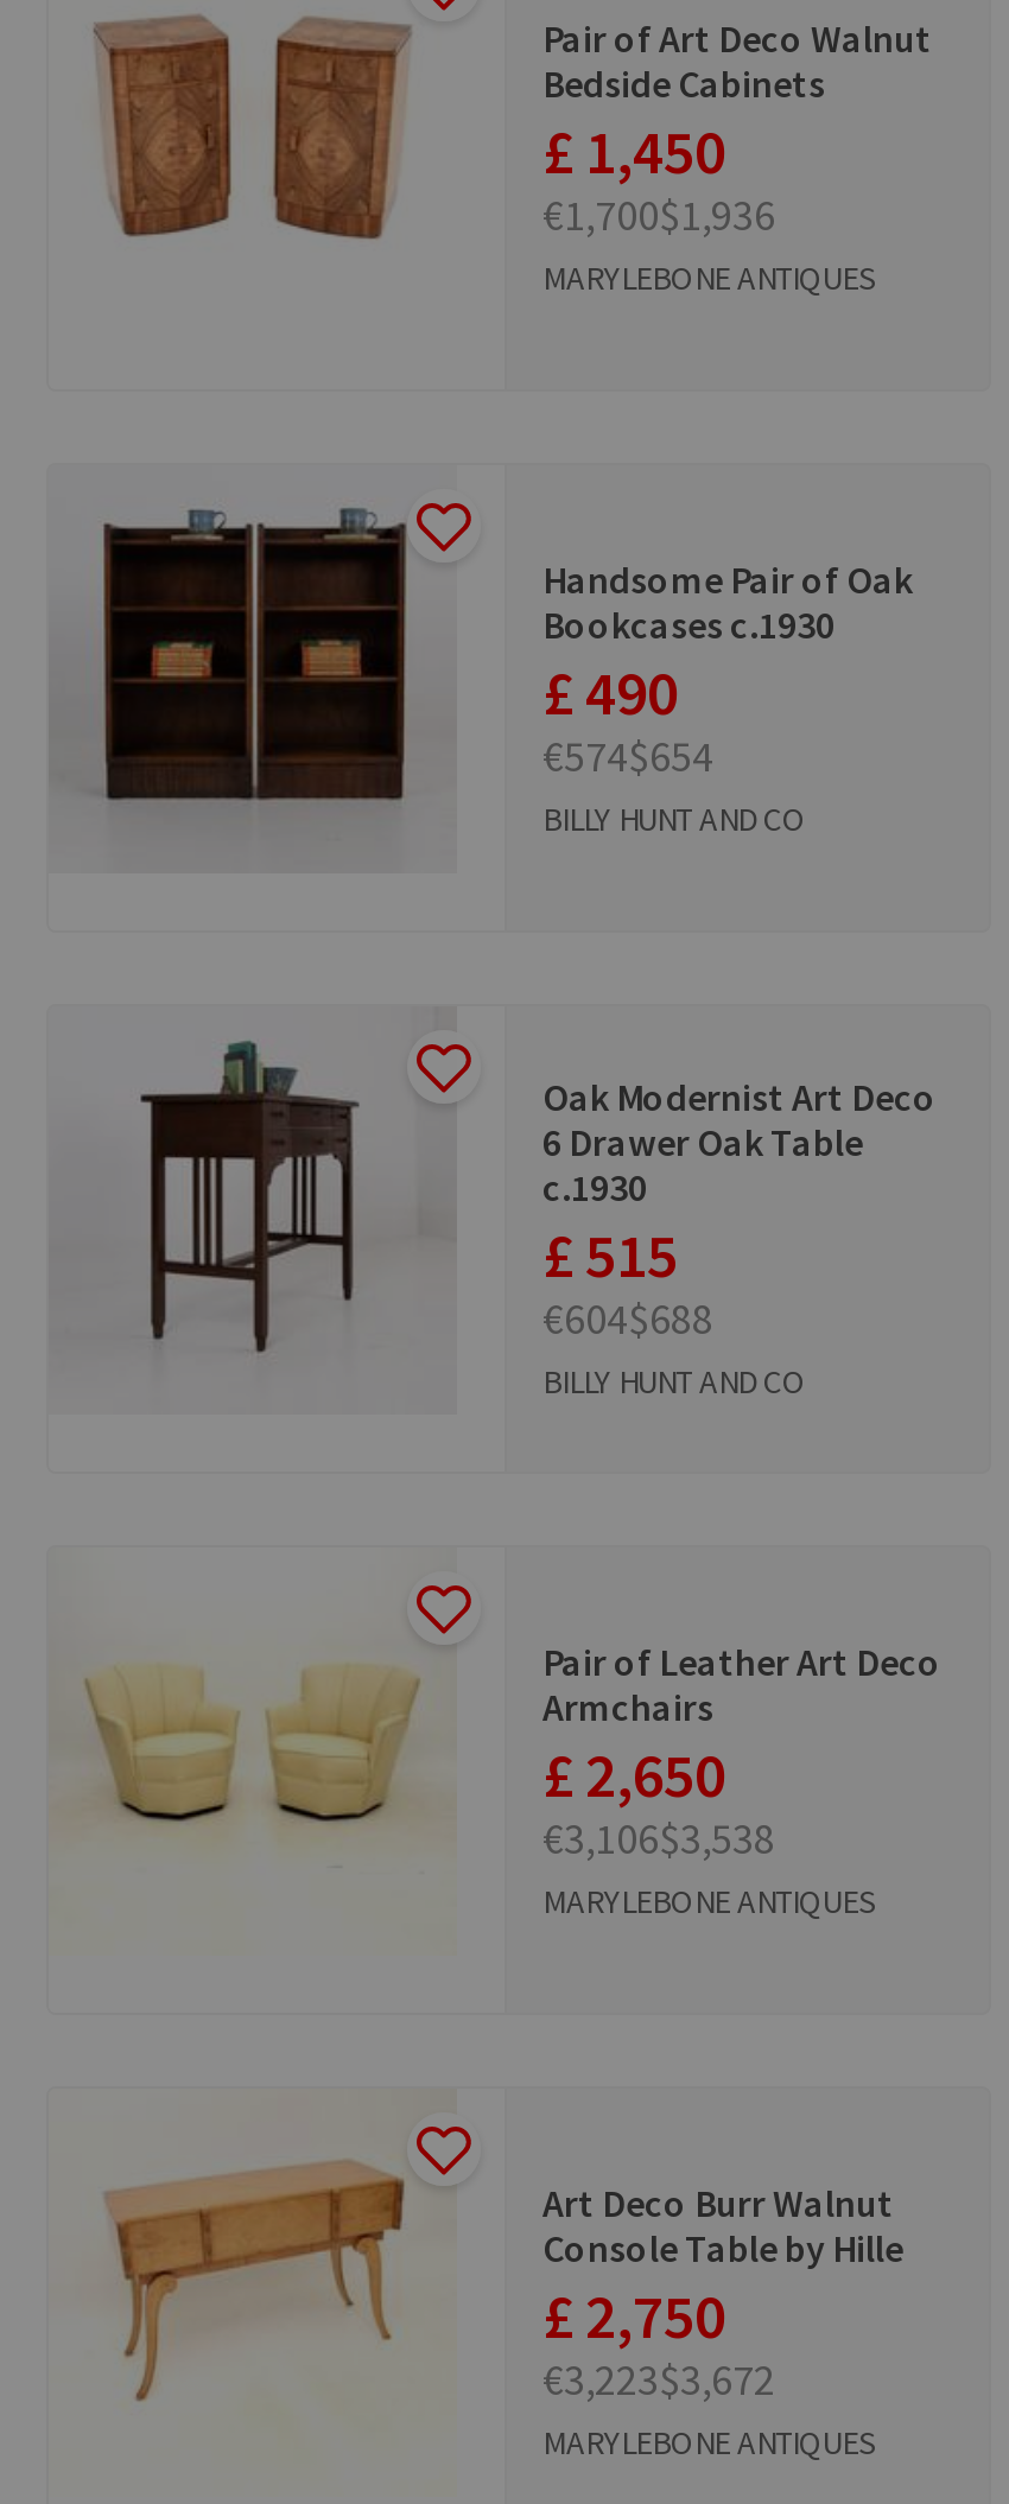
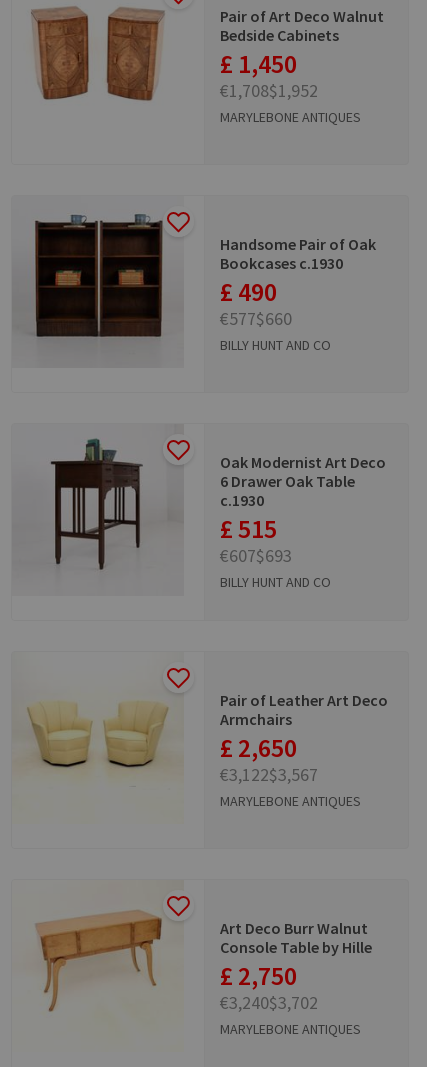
[542,186,775,241] €1,700$1,936 -> [220,78,318,101] €1,708$1,952
[542,727,713,782] €574$654 -> [220,306,292,329] €577$660
[542,1291,713,1346] €604$688 -> [220,544,292,567] €607$693
[542,1810,775,1864] €3,106$3,538 -> [220,762,318,785] €3,122$3,567
[542,2351,775,2406] €3,223$3,672 -> [220,990,318,1013] €3,240$3,702

